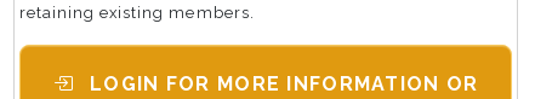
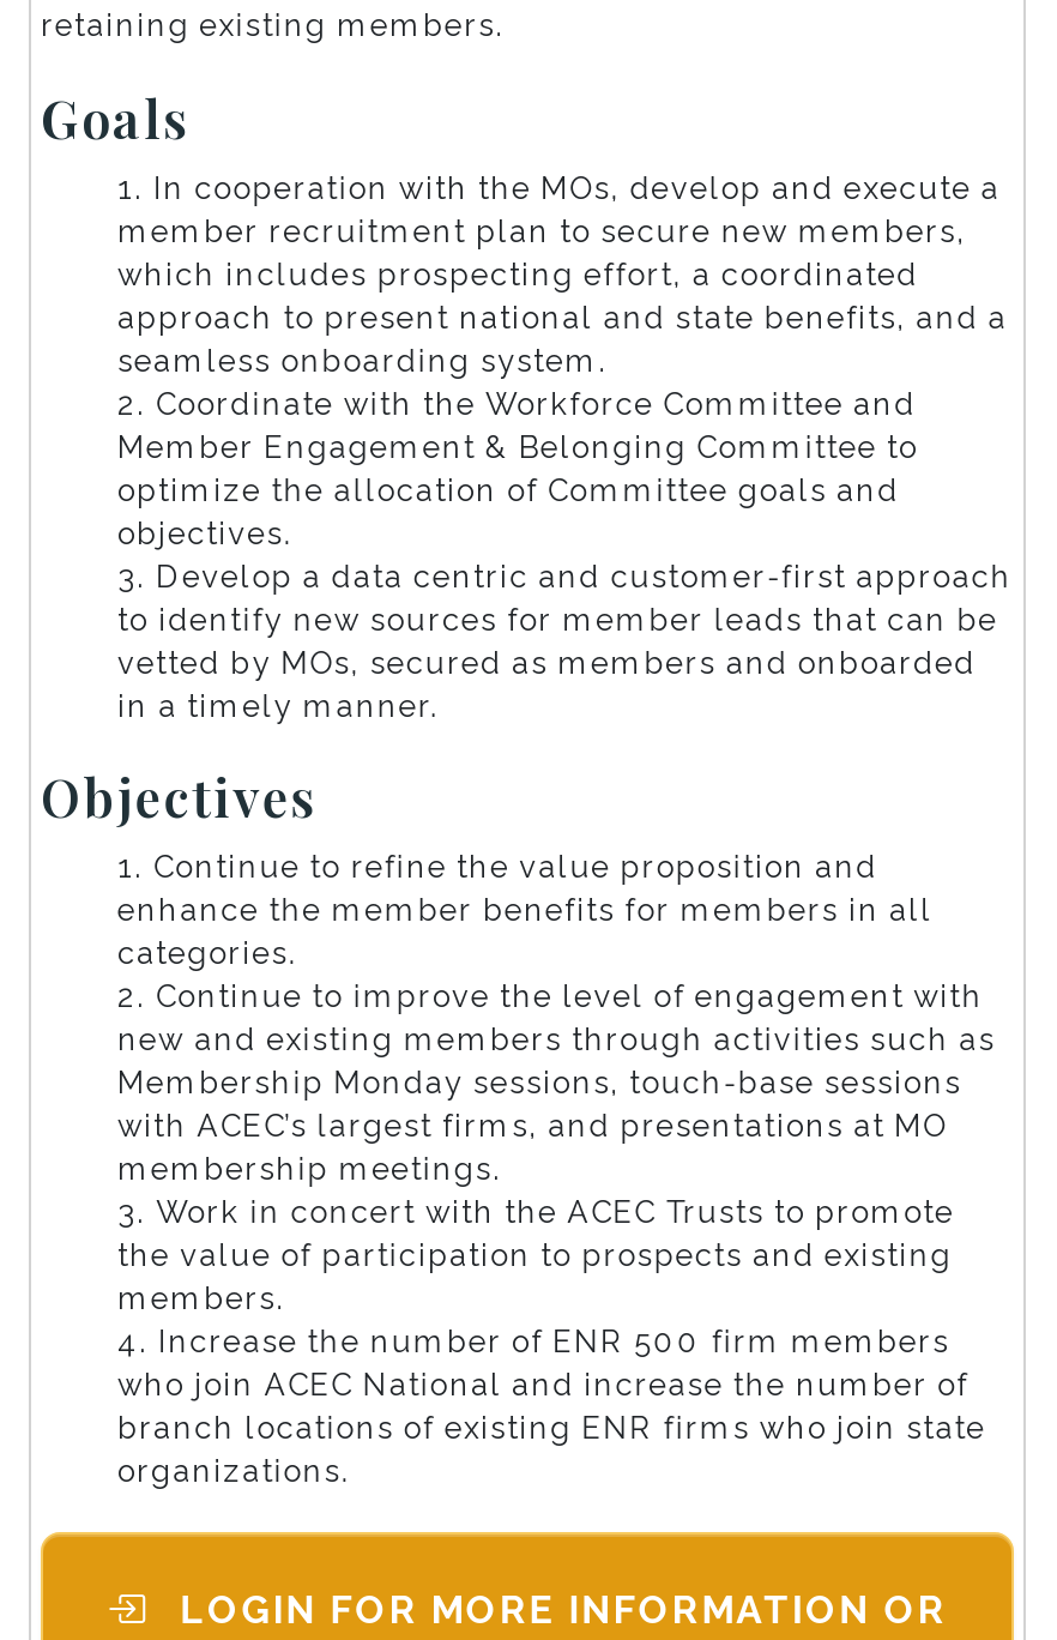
none -> [41,84,1012,1489] Goals | 1. In cooperation with the MOs, develop and execute a | member recruitment plan to secure new members, | which includes prospecting effort, a coordinated | approach to present national and state benefits, and a | seamless onboarding system. | 2. Coordinate with the Workforce Committee and | Member Engagement & Belonging Committee to | optimize the allocation of Committee goals and | objectives. | 3. Develop a data centric and customer-first approach | to identify new sources for member leads that can be | vetted by MOs, secured as members and onboarded | in a timely manner. | Objectives | 1. Continue to refine the value proposition and | enhance the member benefits for members in all | categories. | 2. Continue to improve the level of engagement with | new and existing members through activities such as | Membership Monday sessions, touch-base sessions | with ACEC’s largest firms, and presentations at MO | membership meetings. | 3. Work in concert with the ACEC Trusts to promote | the value of participation to prospects and existing | members. | 4. Increase the number of ENR 500 firm members | who join ACEC National and increase the number of | branch locations of existing ENR firms who join state | organizations.

